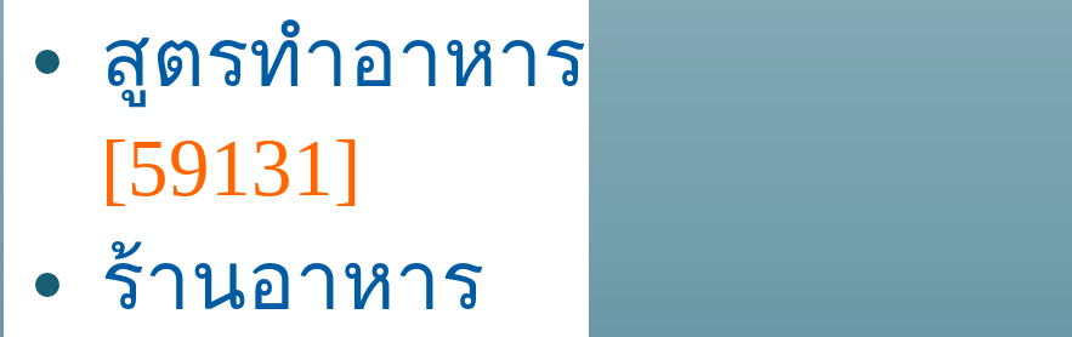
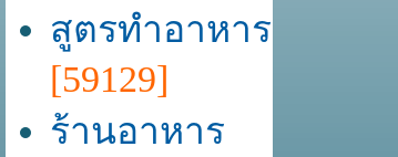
[101,122,361,212] [59131] -> [50,59,169,100] [59129]

